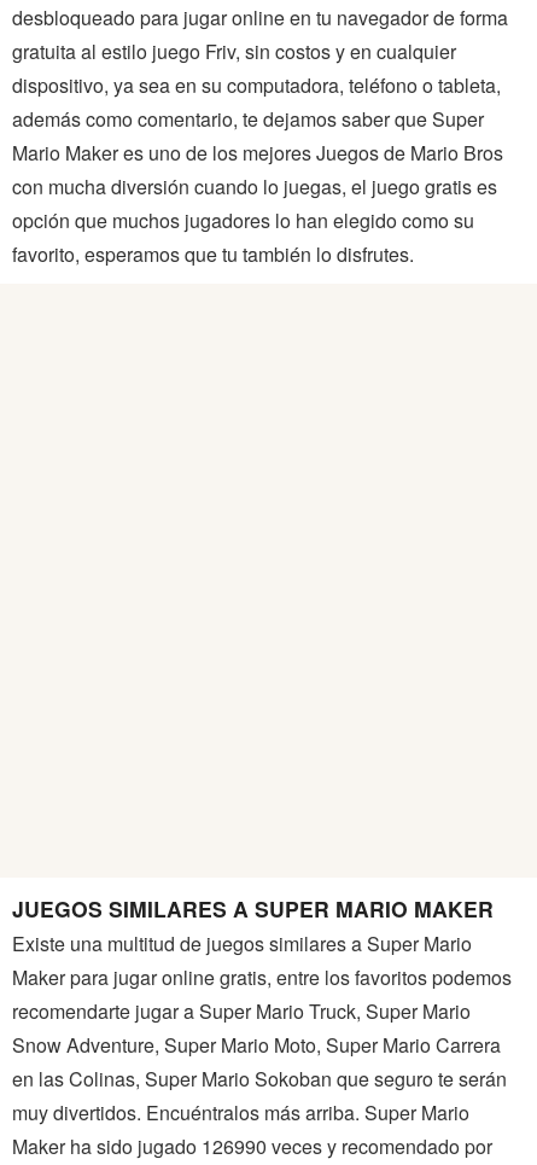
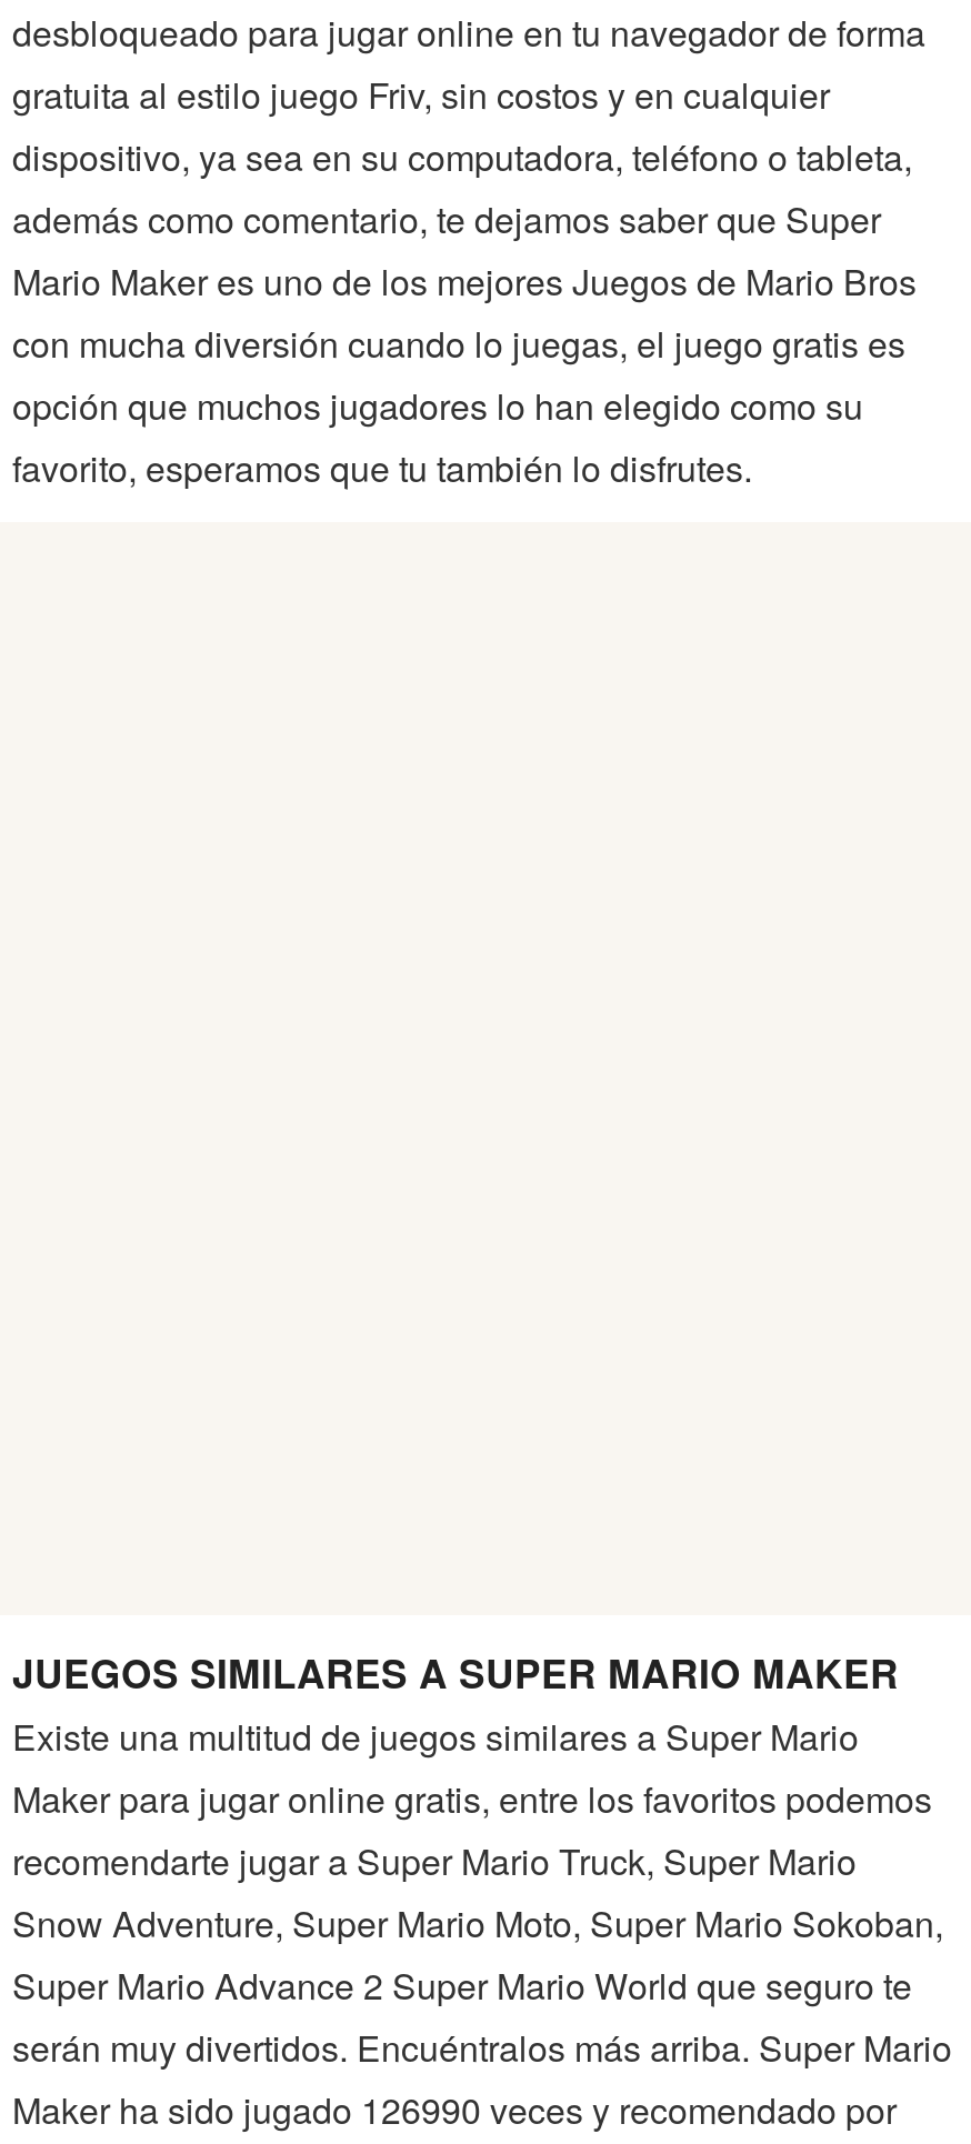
[12,1031,507,1126] Snow Adventure, Super Mario Moto, Super Mario Carrera | en las Colinas, Super Mario Sokoban que seguro te serán | muy divertidos. Encuéntralos más arriba. Super Mario -> [12,1897,952,2073] Snow Adventure, Super Mario Moto, Super Mario Sokoban, | Super Mario Advance 2 Super Mario World que seguro te | serán muy divertidos. Encuéntralos más arriba. Super Mario

